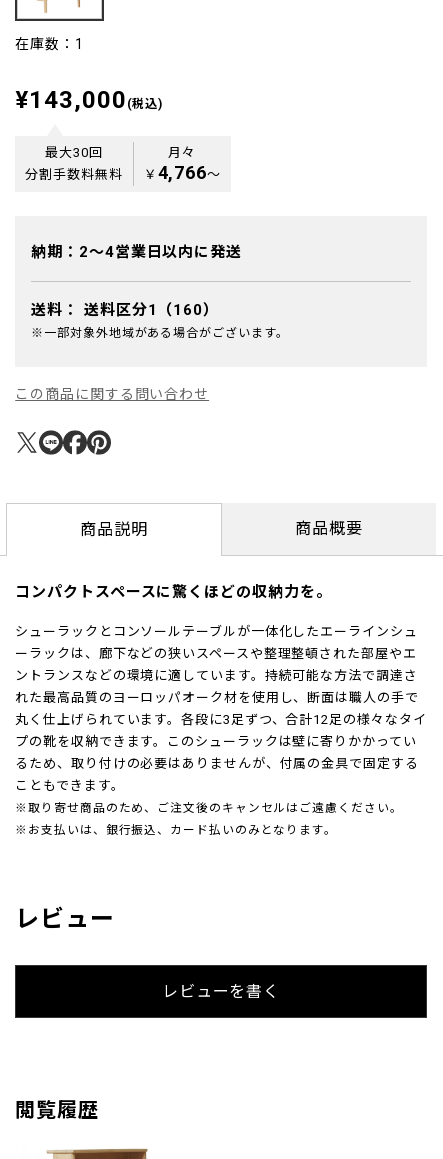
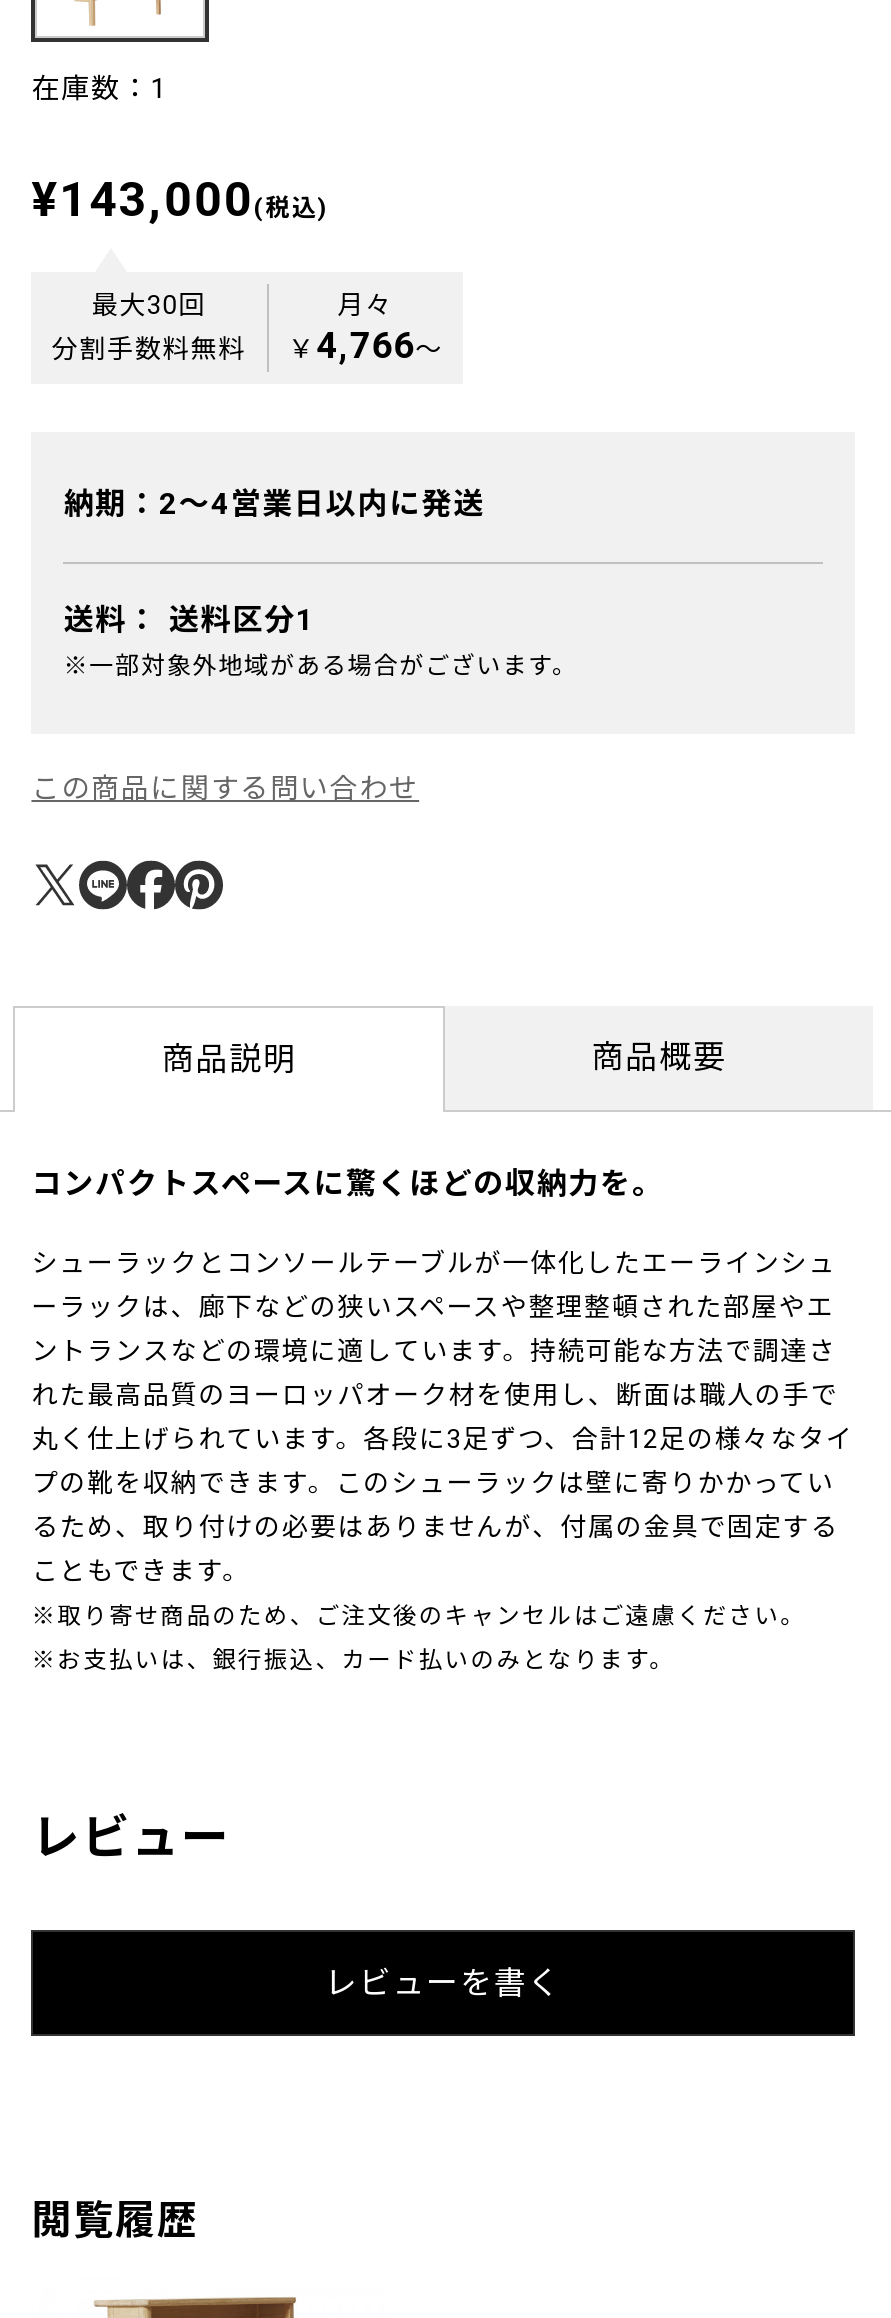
[31,301,219,319] 送料：送料区分1（160） -> [63,602,316,638] 送料：送料区分1

